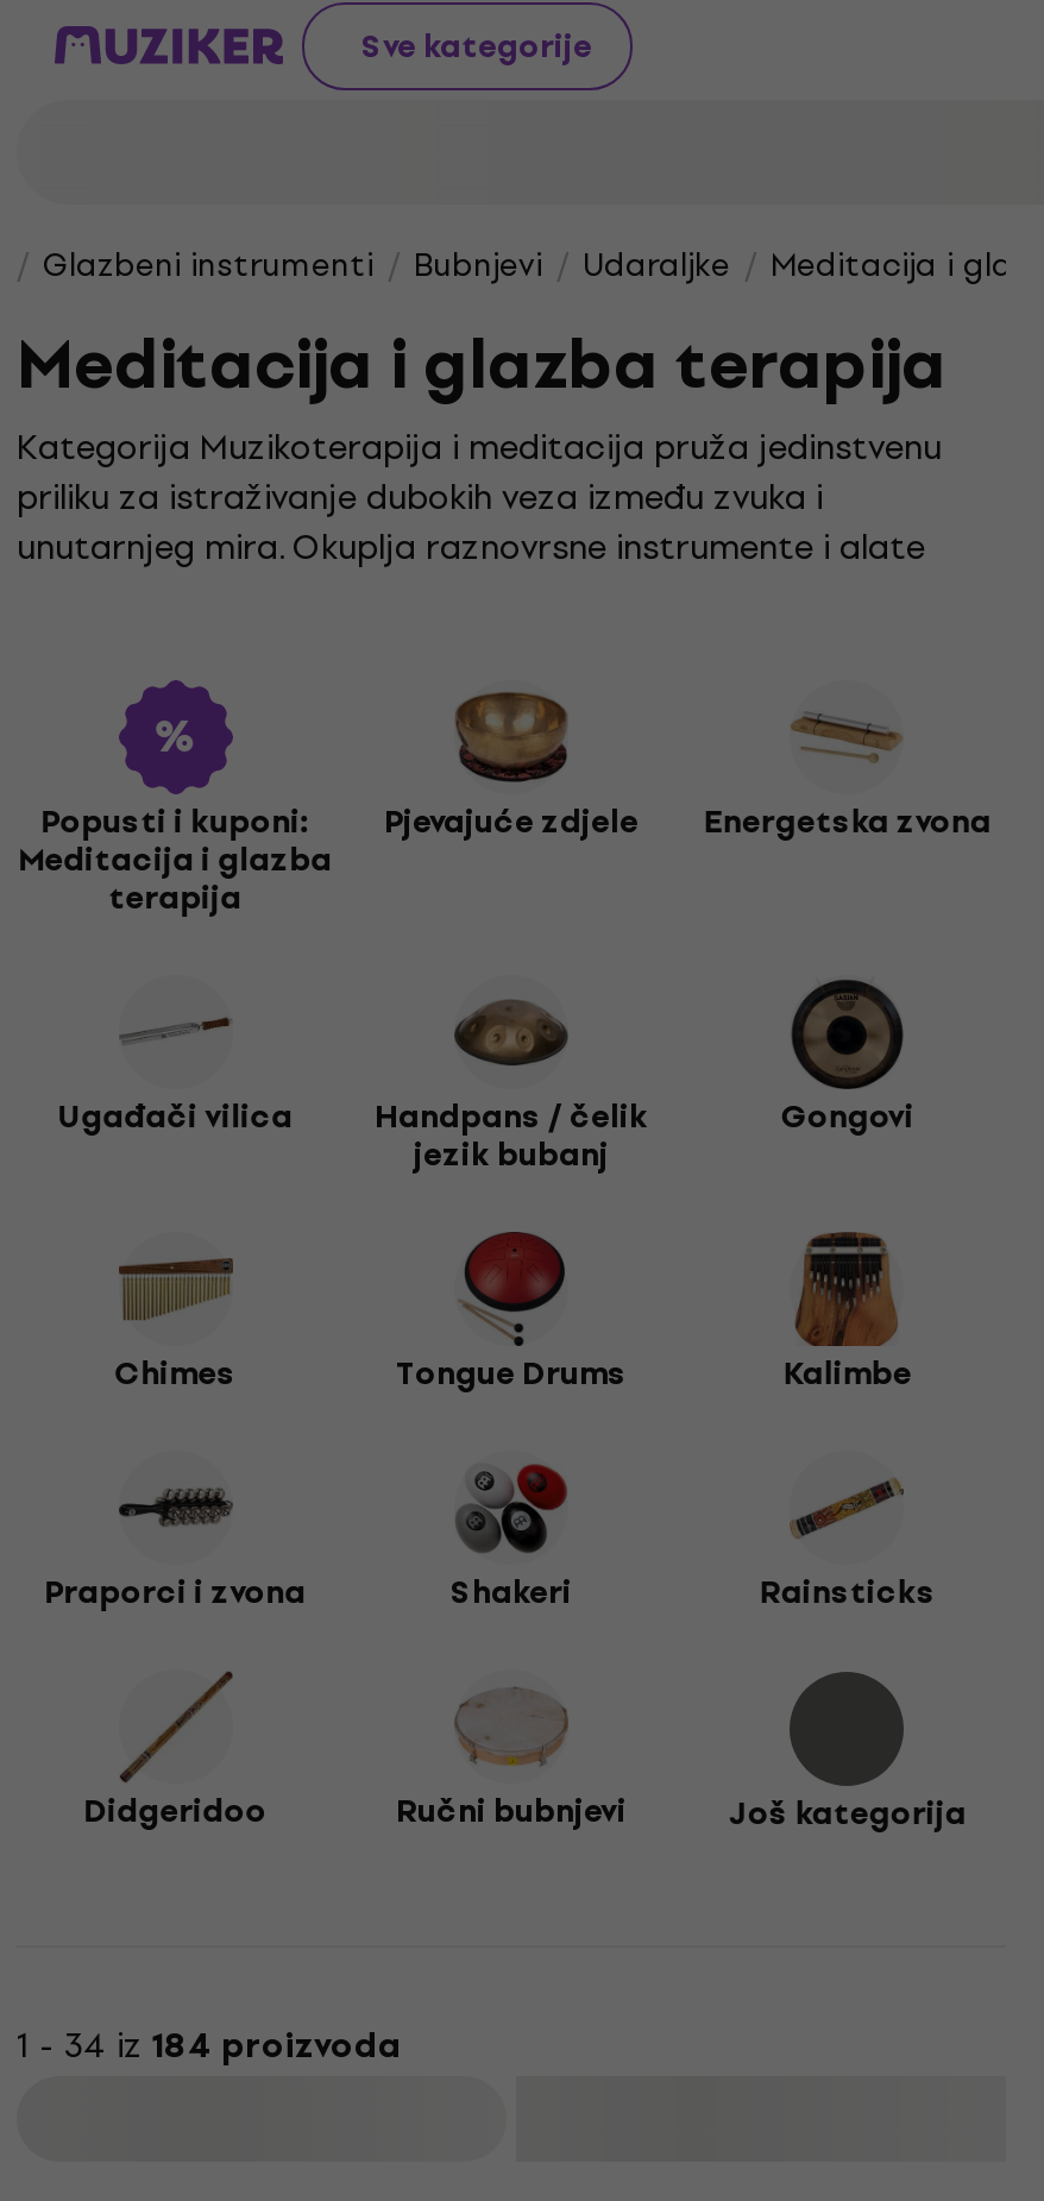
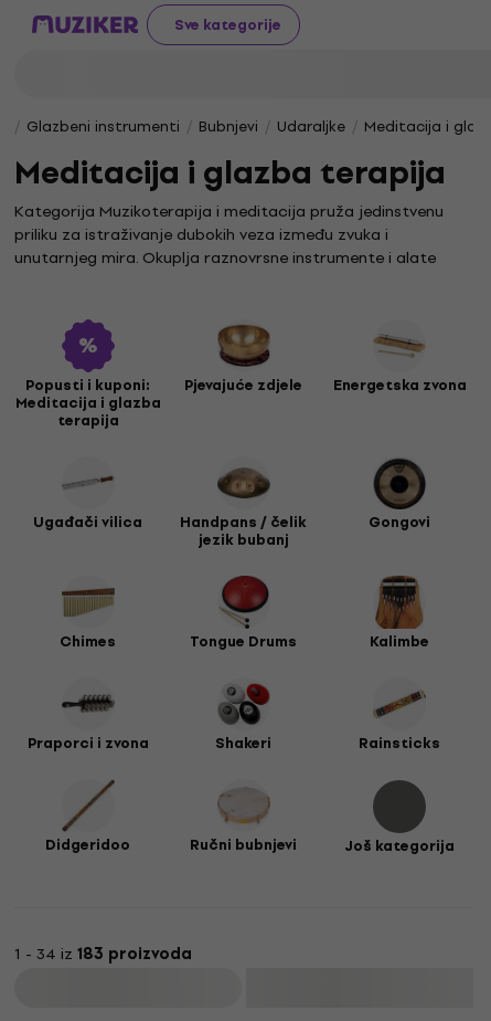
[17,2019,402,2074] 1 - 34 iz 184 proizvoda -> [14,941,192,967] 1 - 34 iz 183 proizvoda

